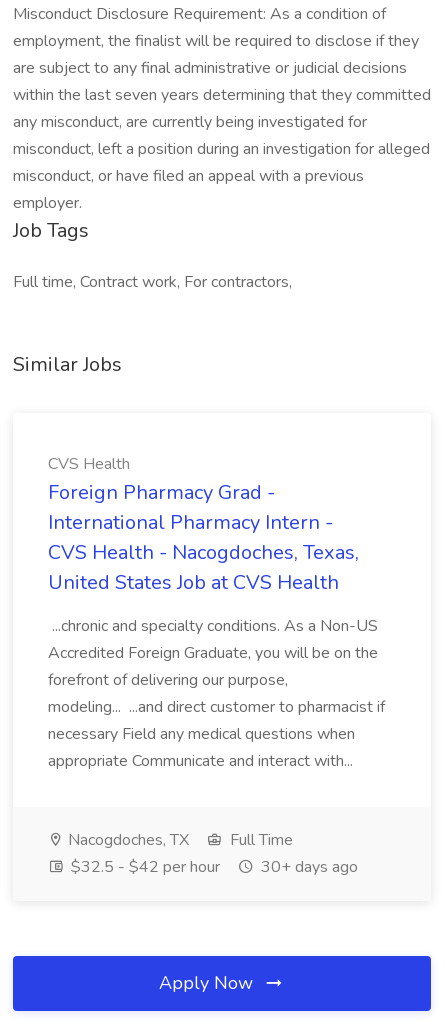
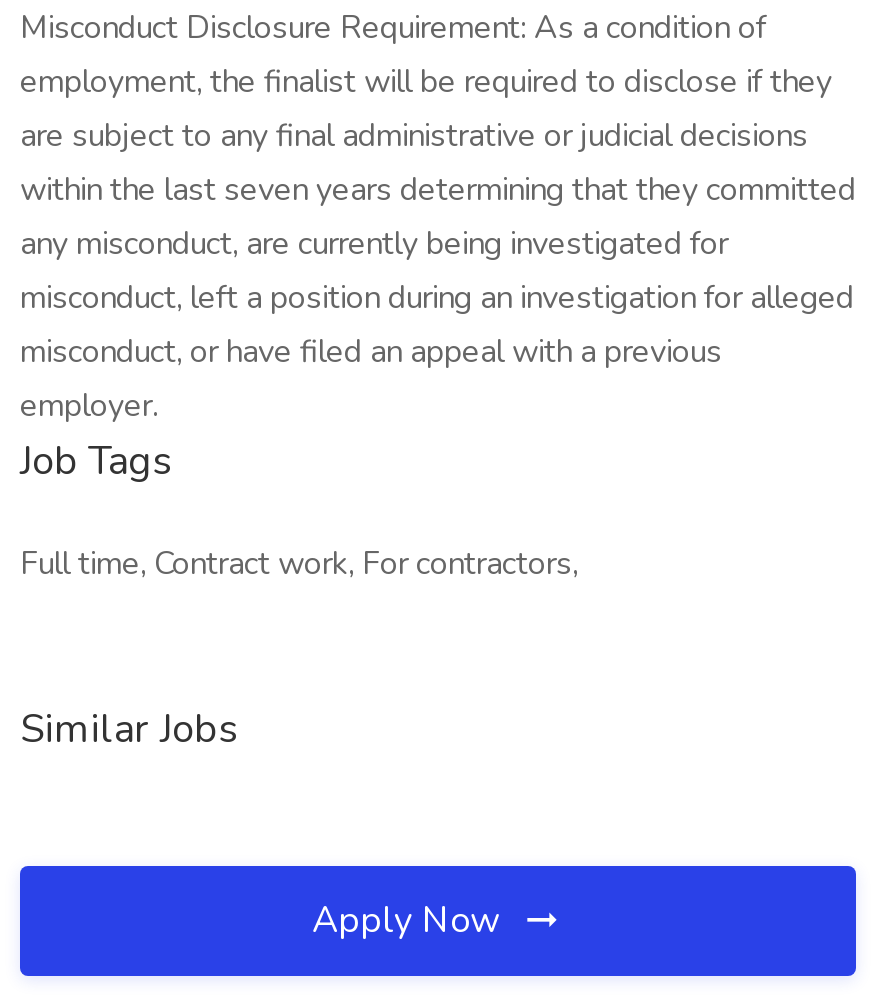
[48,453,385,772] CVS Health | Foreign Pharmacy Grad - | International Pharmacy Intern - | CVS Health - Nacogdoches, Texas, | United States Job at CVS Health | ...chronic and specialty conditions. As a Non-US | Accredited Foreign Graduate, you will be on the | forefront of delivering our purpose, | modeling... ...and direct customer to pharmacist if | necessary Field any medical questions when | appropriate Communicate and interact with... -> none
[64,829,358,878] Nacogdoches, TX | Full Time | $32.5 - $42 per hour | 30+ days ago -> none

